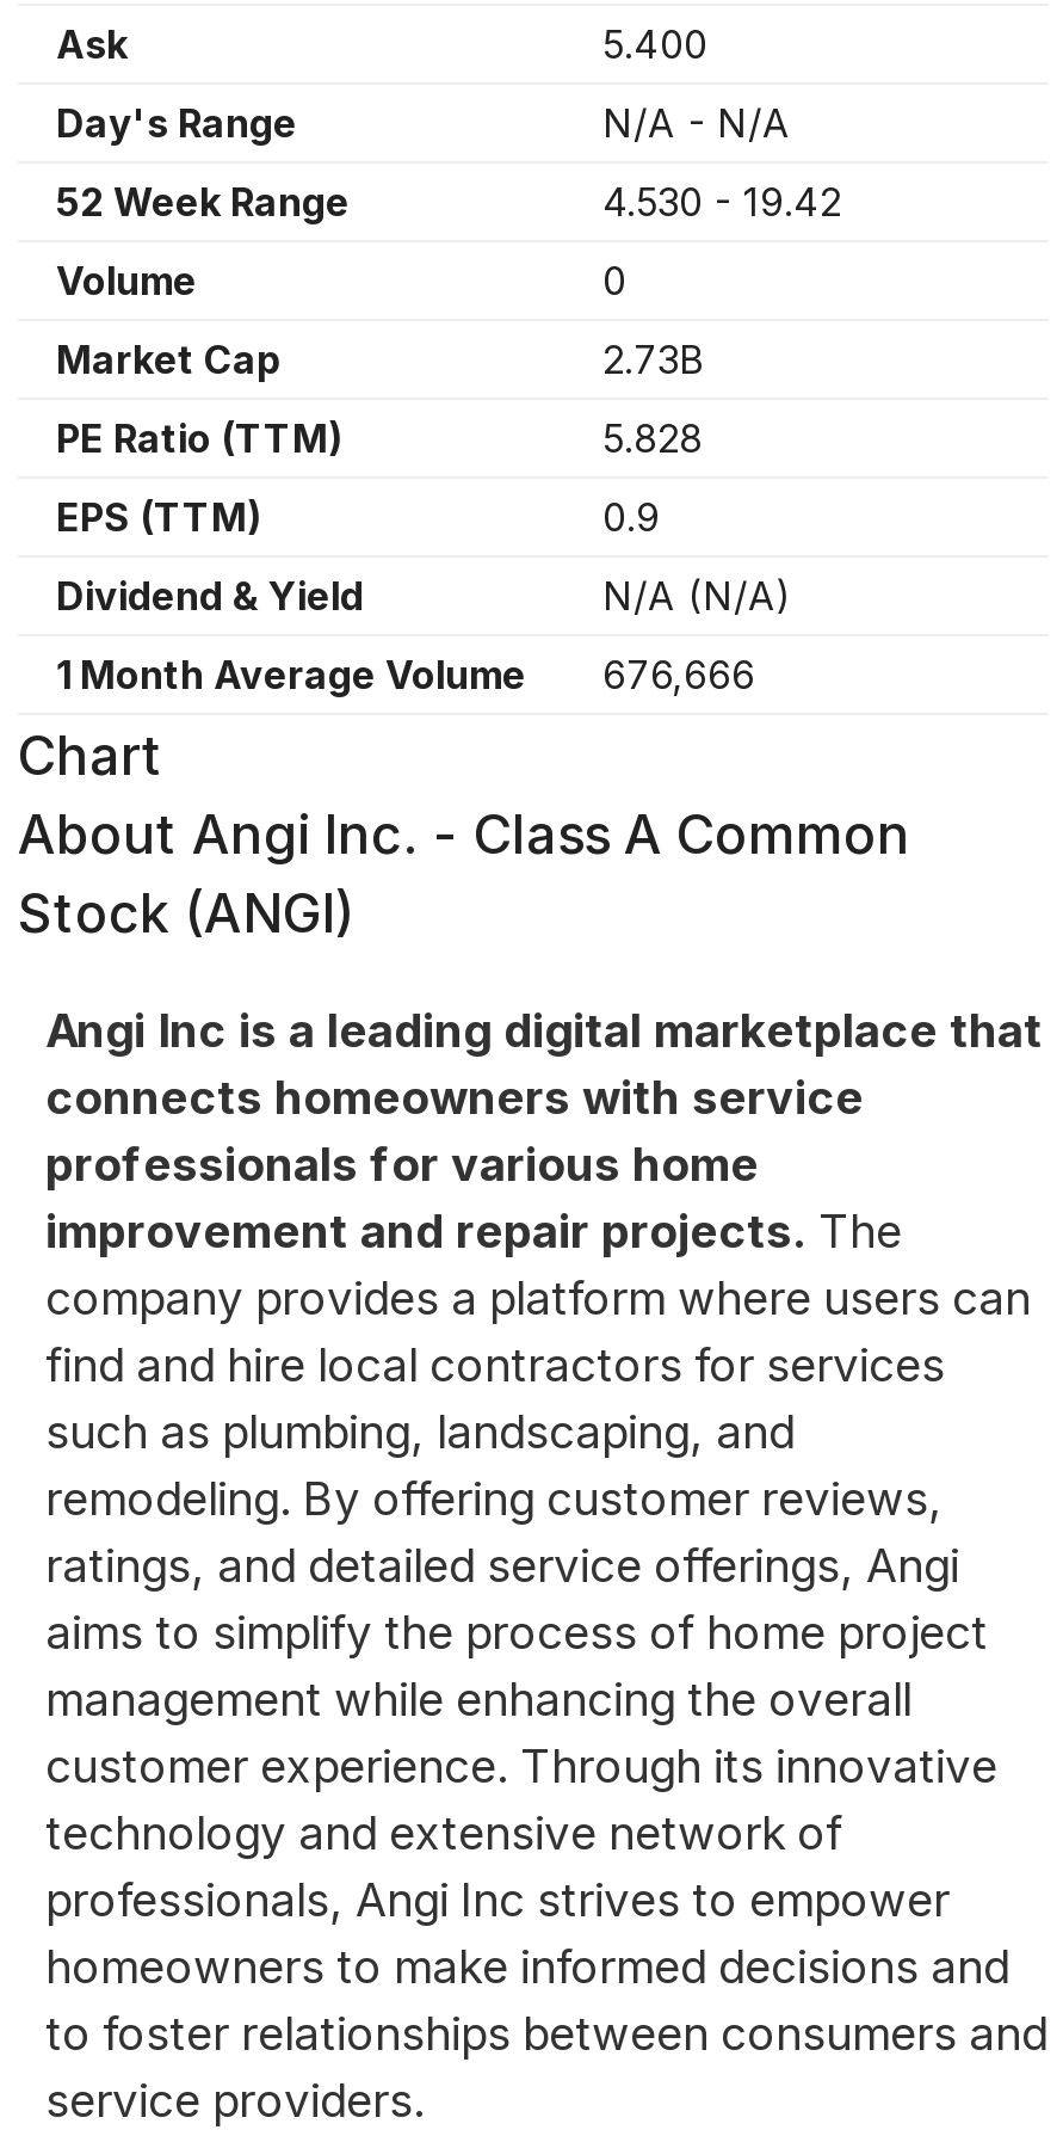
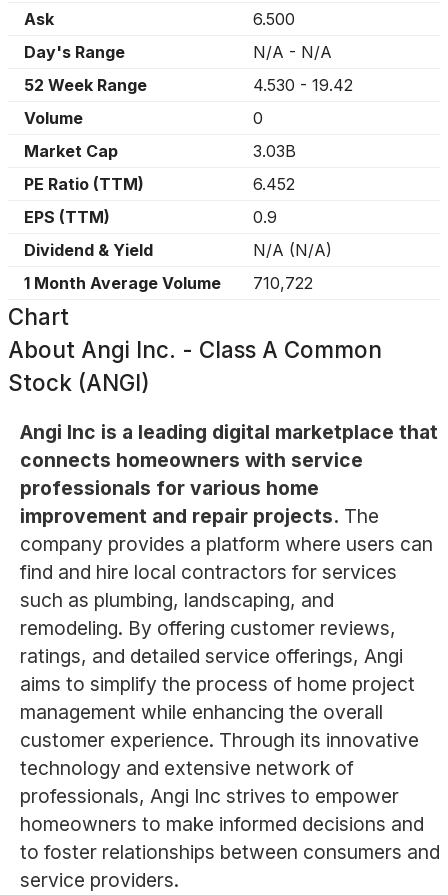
[602,20,707,68] 5.400 -> [253,9,295,29] 6.500
[602,336,705,383] 2.73B -> [253,141,296,161] 3.03B
[602,414,703,462] 5.828 -> [253,174,295,194] 6.452
[56,651,755,698] 1 Month Average Volume 676,666 -> [24,273,313,293] 1 Month Average Volume 710,722

